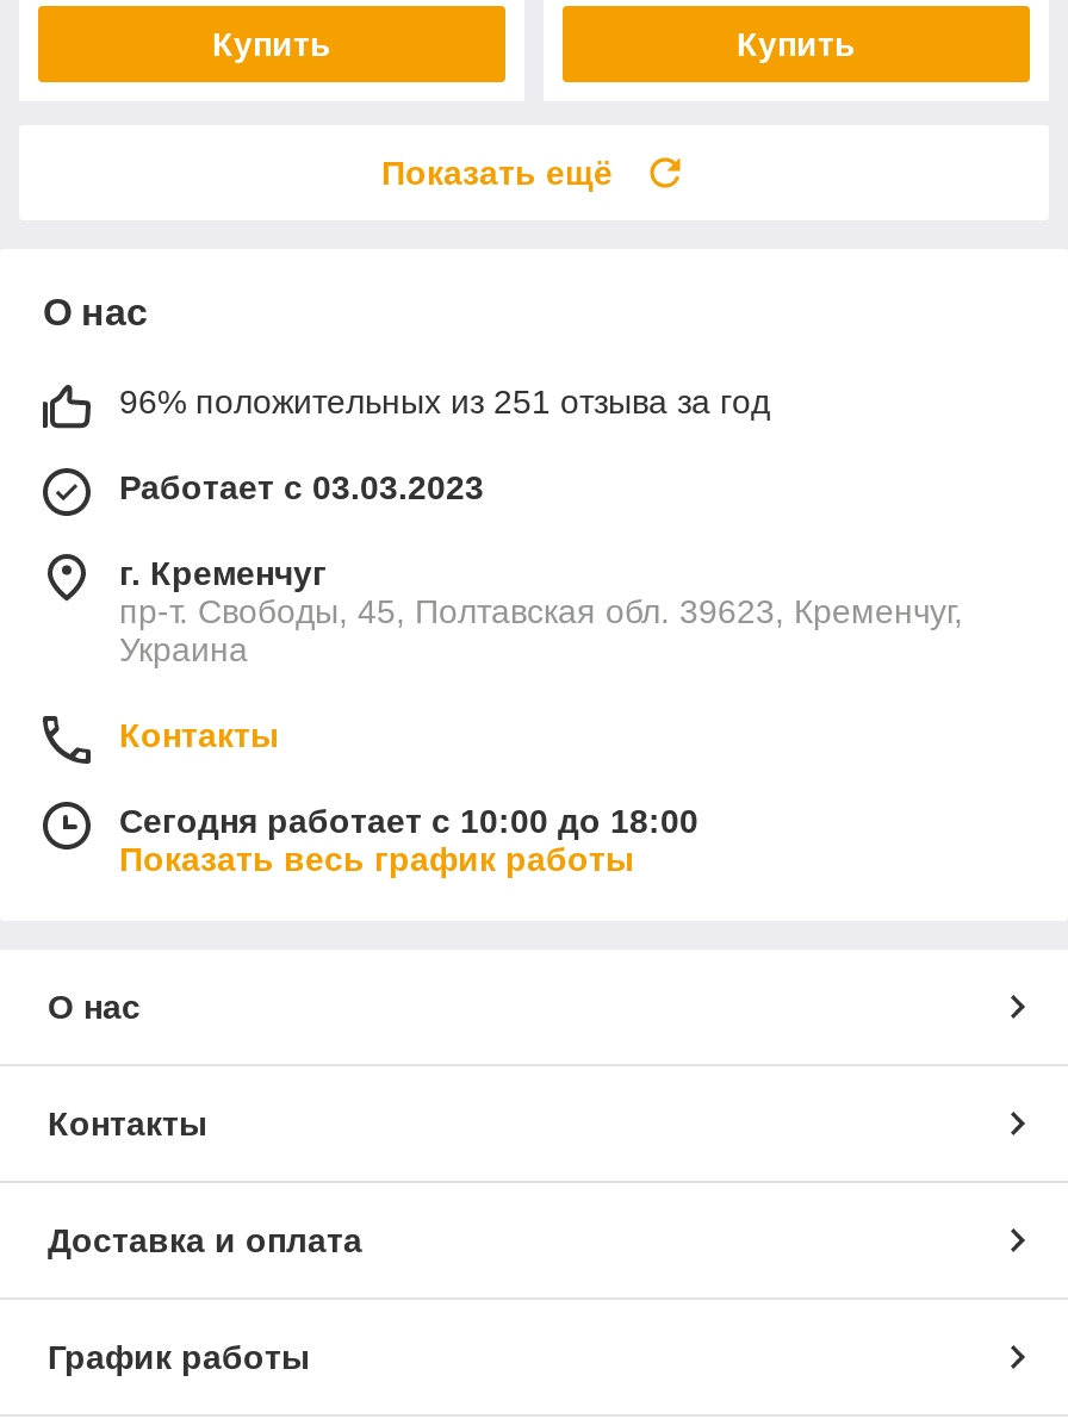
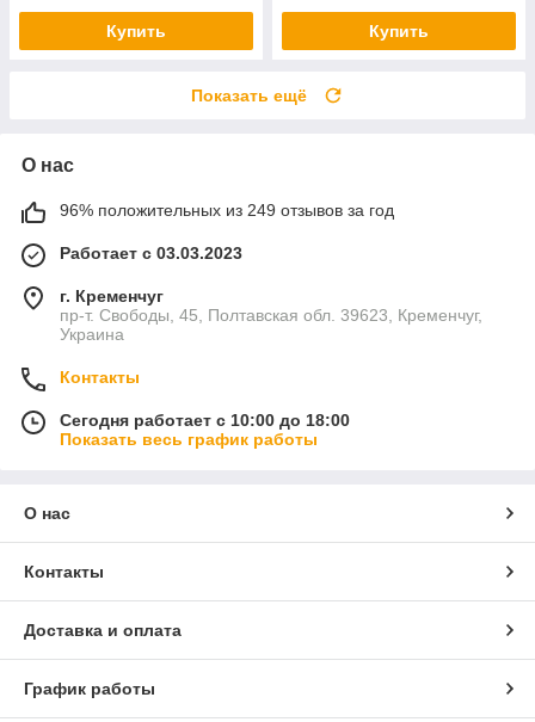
[119,382,770,420] 96% положительных из 251 отзыва за год -> [60,200,394,219] 96% положительных из 249 отзывов за год

